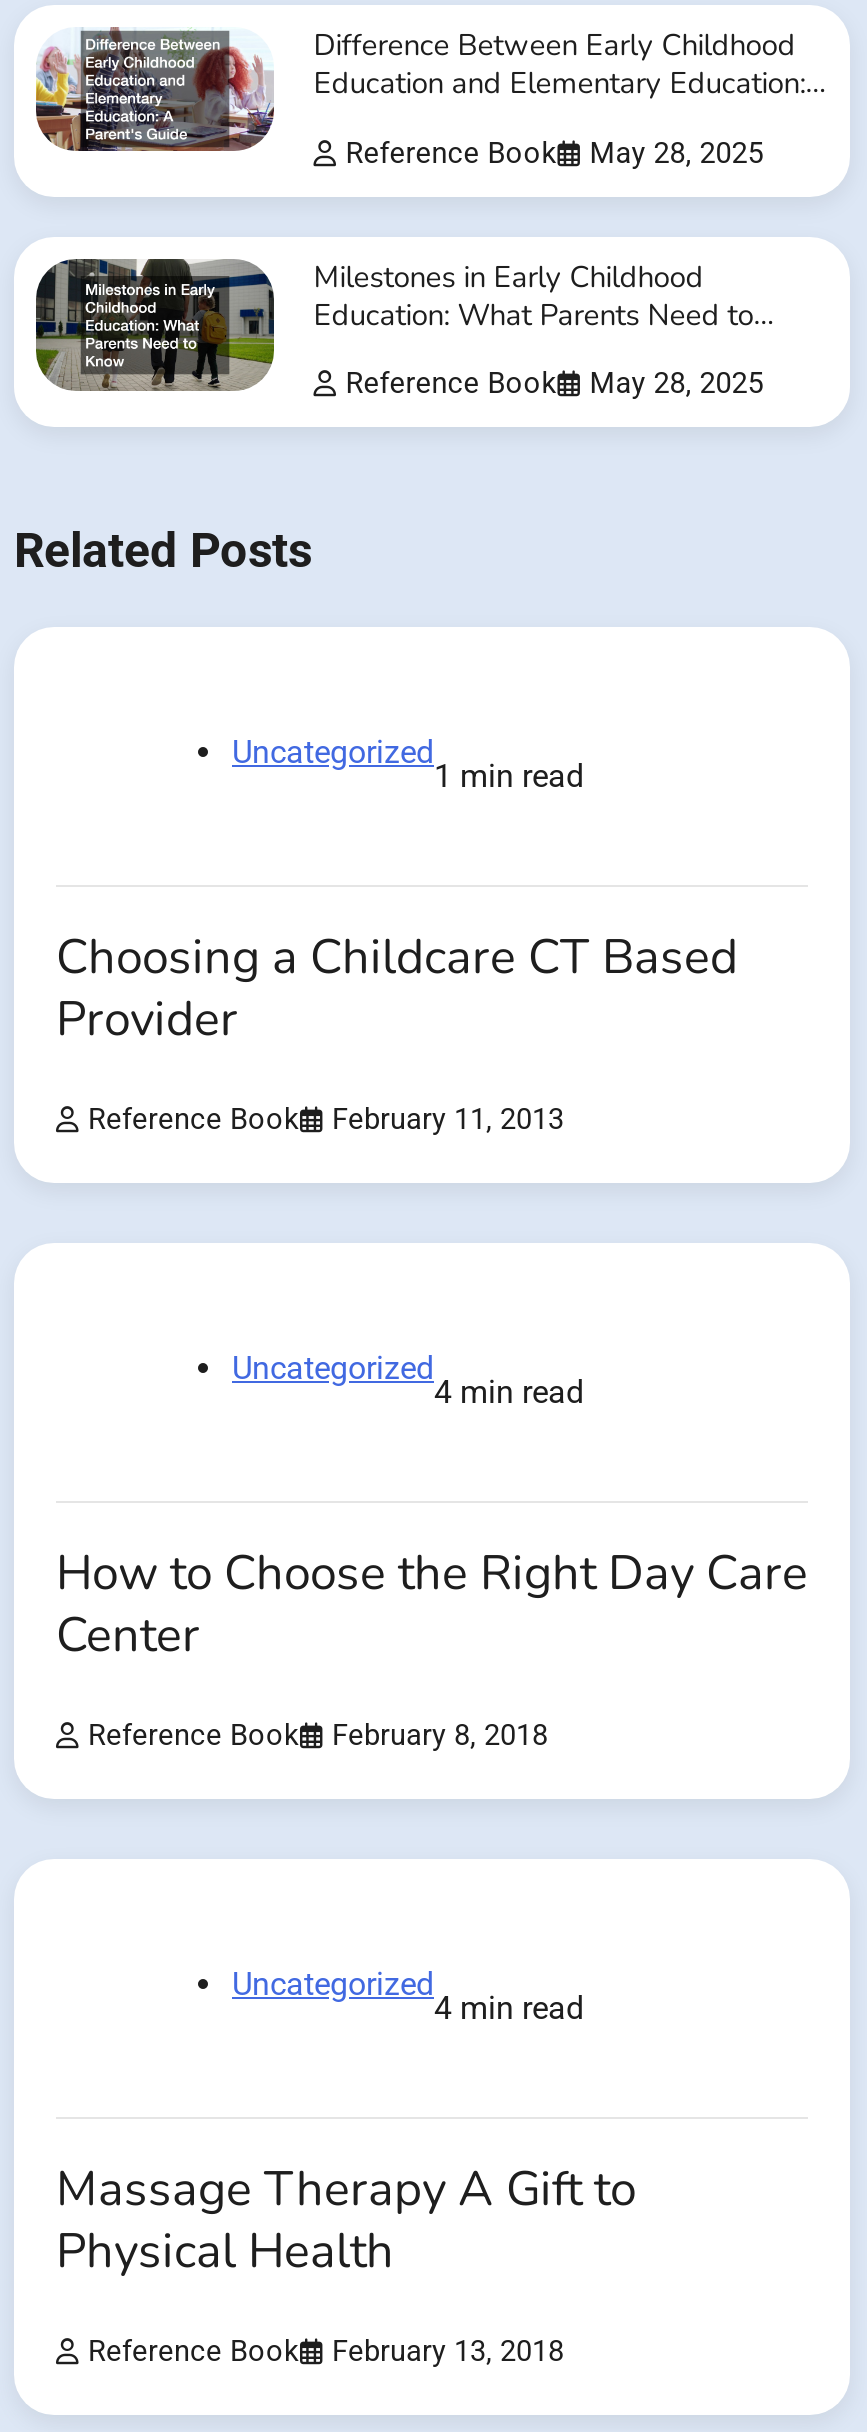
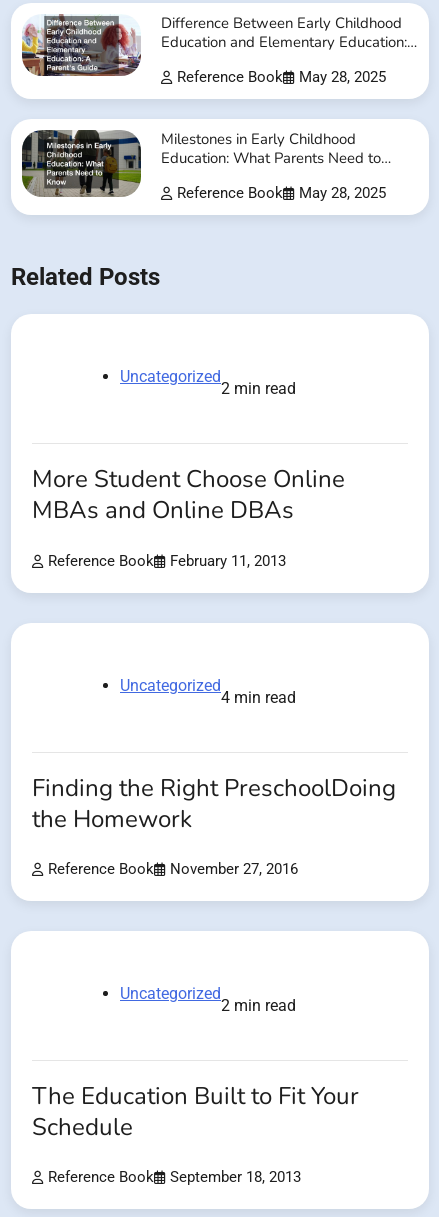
[434,758,584,796] 1 min read -> [221,379,296,398] 2 min read
[56,926,738,1054] Choosing a Childcare CT Based | Provider -> [32,463,345,527] More Student Choose Online | MBAs and Online DBAs
[56,1542,808,1670] How to Choose the Right Day Care | Center -> [32,771,396,835] Finding the Right PreschoolDoing | the Homework
[88,1720,548,1754] Reference Book February 8, 2018 -> [48,861,298,878] Reference Book November 27, 2016
[434,1990,584,2028] 4 min read -> [221,996,296,1015] 2 min read
[56,2158,636,2286] Massage Therapy A Gift to | Physical Health -> [32,1080,359,1144] The Education Built to Fit Your | Schedule
[88,2336,564,2370] Reference Book February 13, 2018 -> [48,1169,301,1186] Reference Book September 18, 2013

